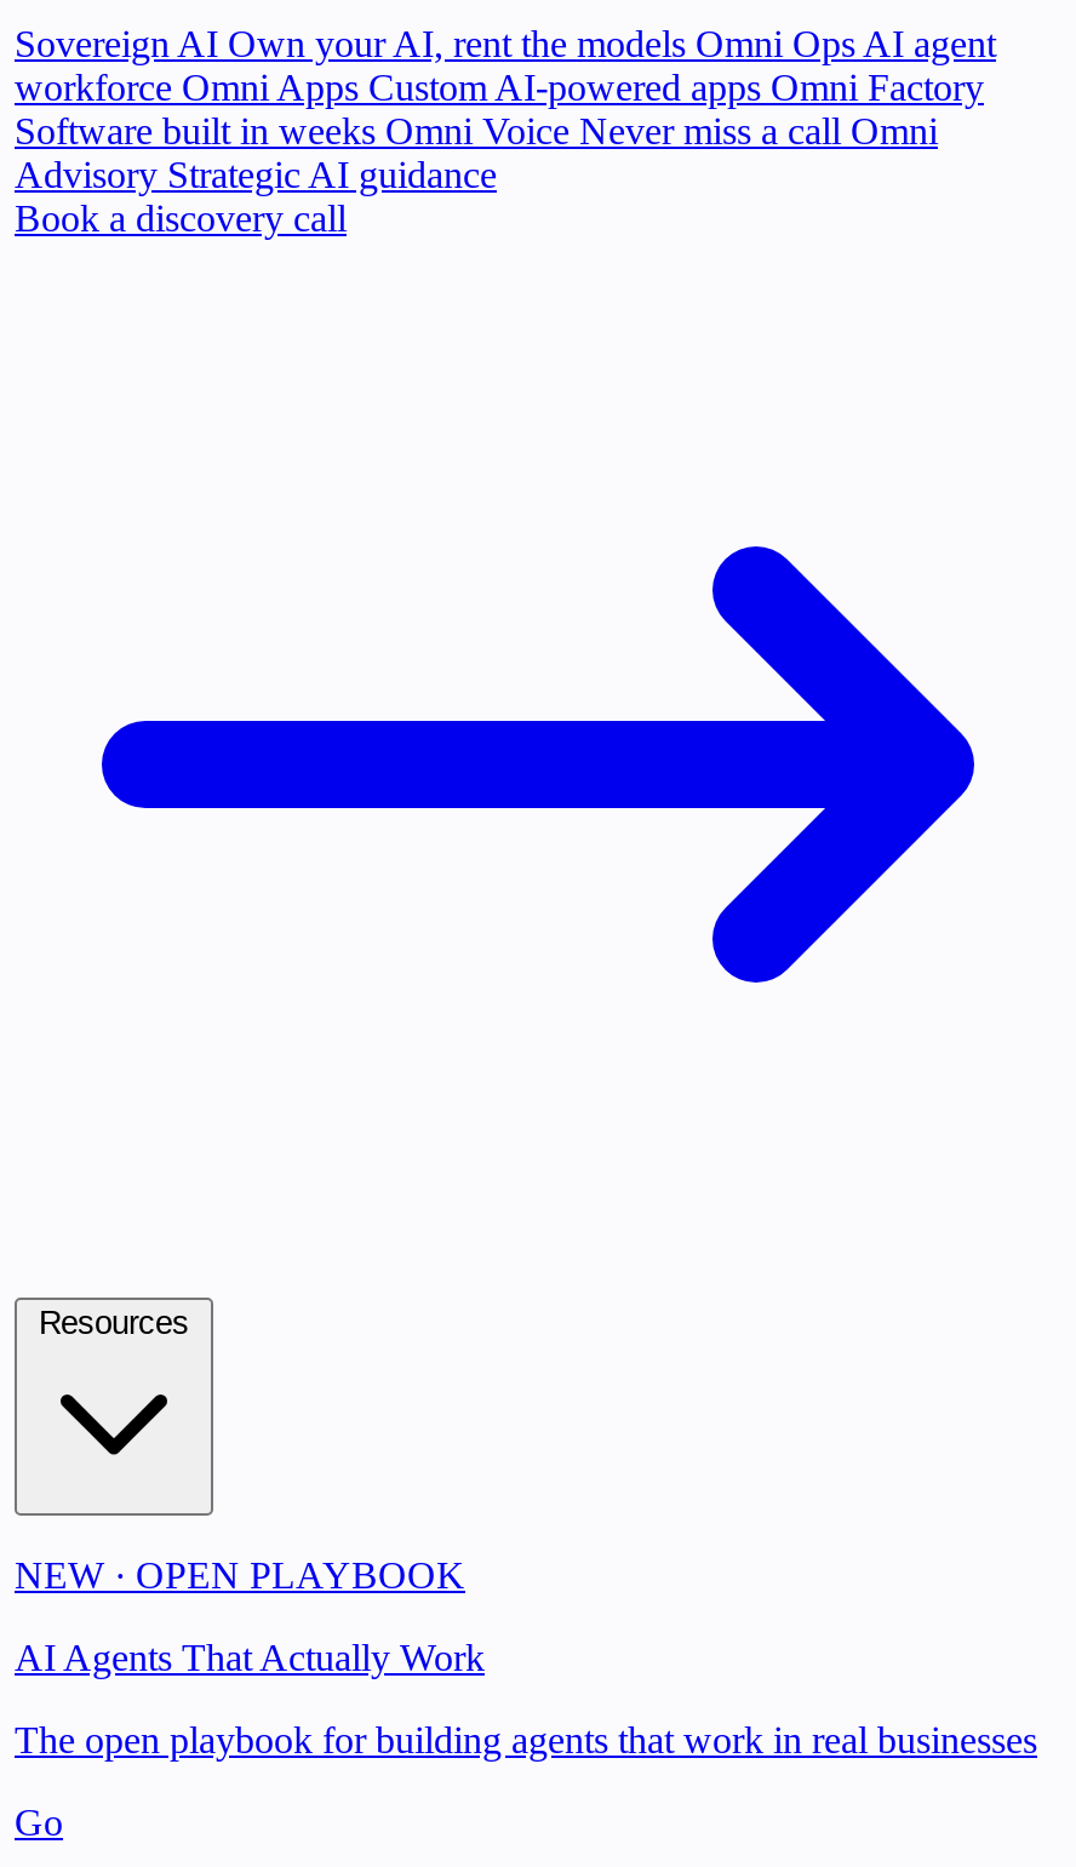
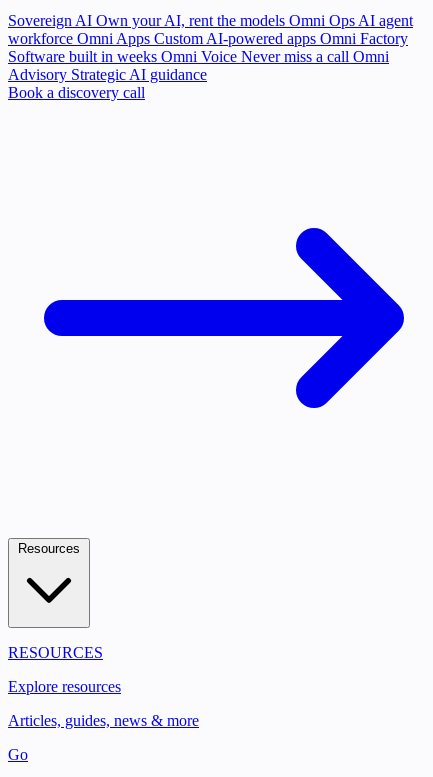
[15,1554,465,1596] NEW · OPEN PLAYBOOK -> [8,644,103,661] RESOURCES
[15,1637,485,1678] AI Agents That Actually Work -> [8,678,121,695] Explore resources
[15,1719,1037,1760] The open playbook for building agents that work in real businesses -> [8,712,199,729] Articles, guides, news & more

